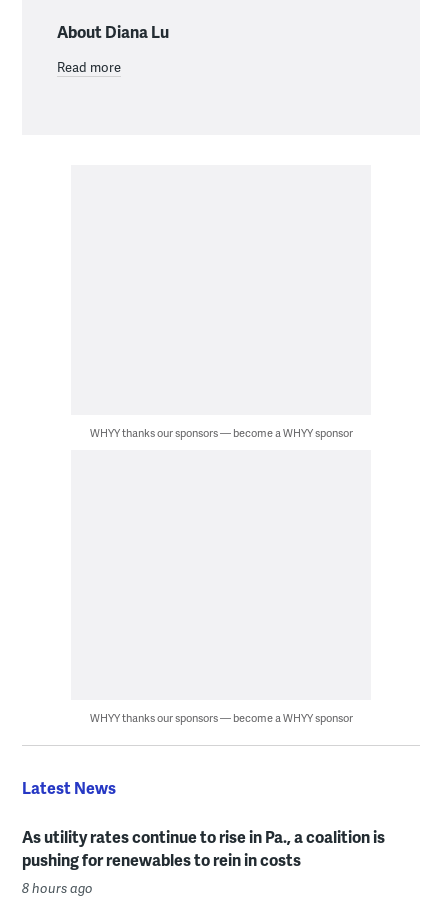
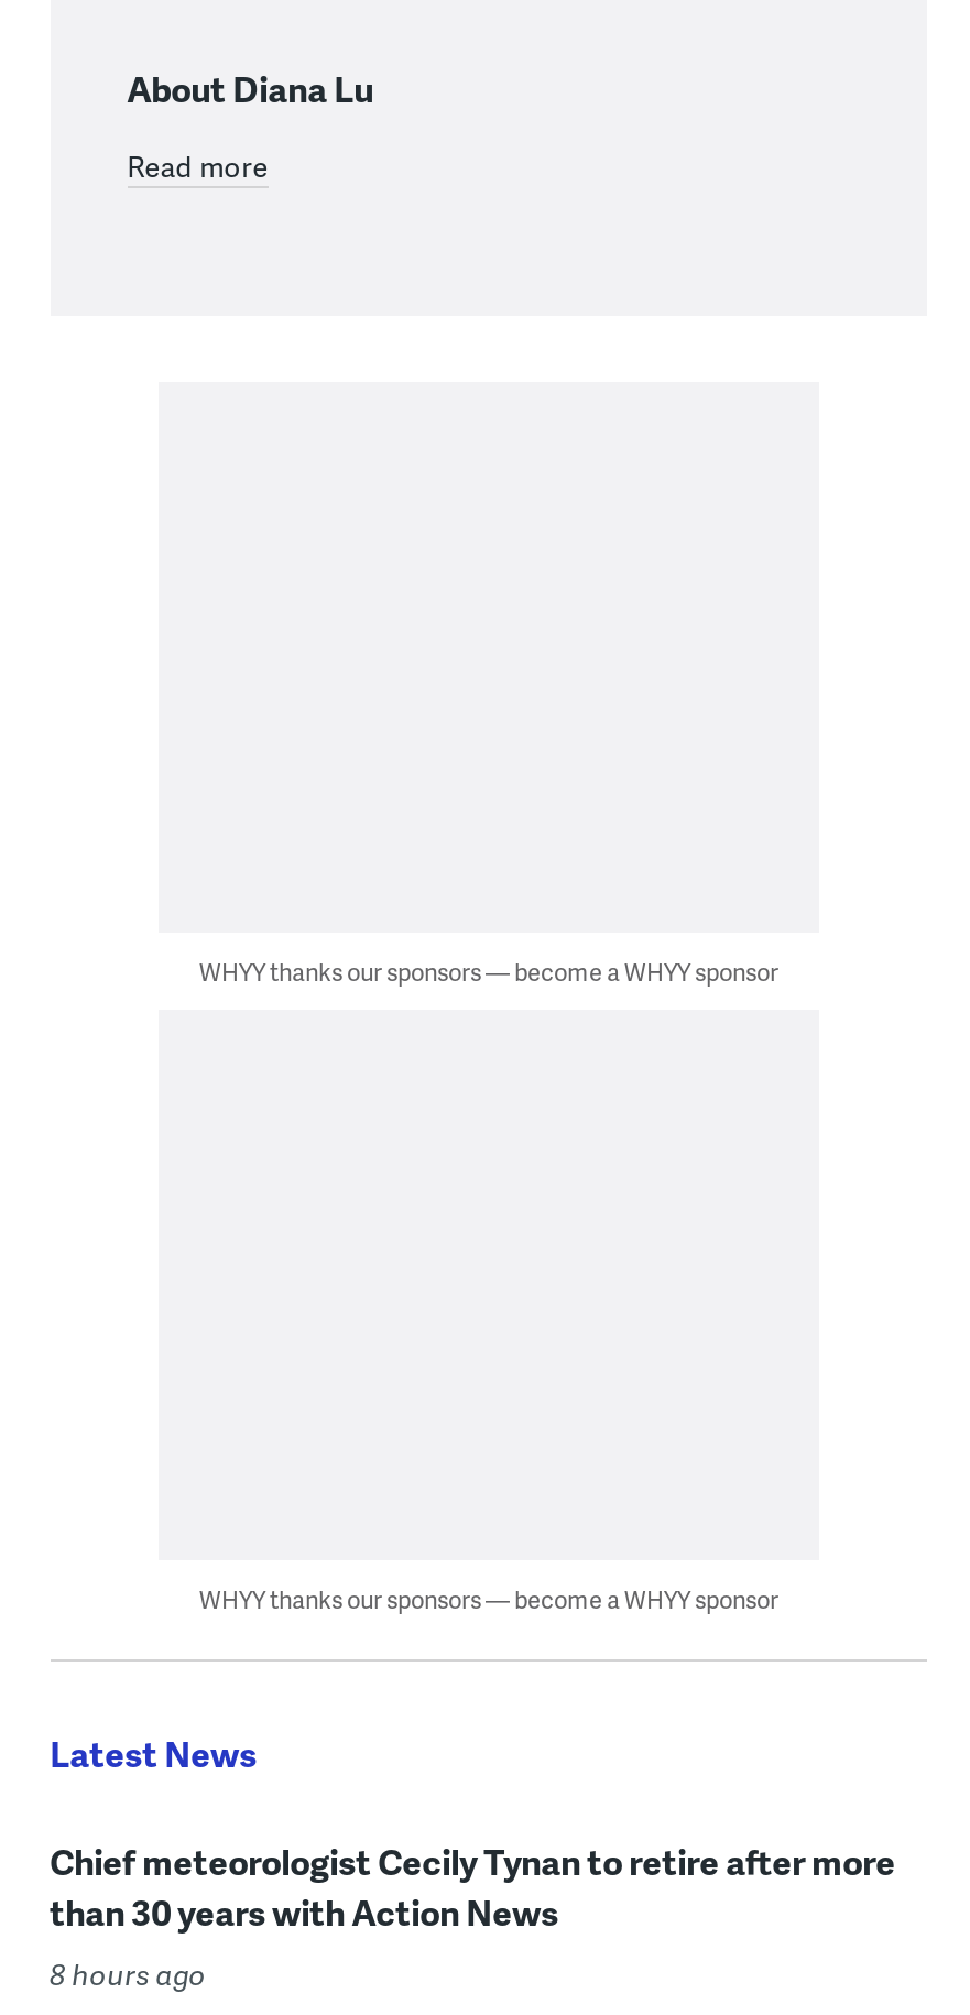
[22,825,385,871] As utility rates continue to rise in Pa., a coalition is | pushing for renewables to rein in costs -> [50,1835,895,1936] Chief meteorologist Cecily Tynan to retire after more | than 30 years with Action News

